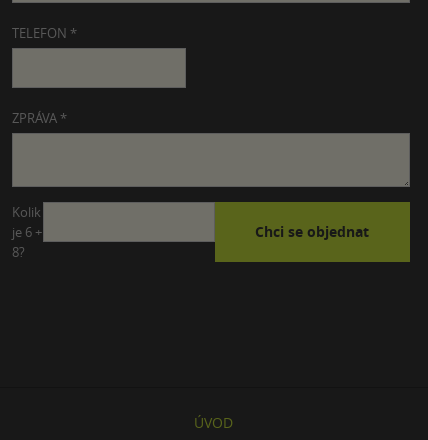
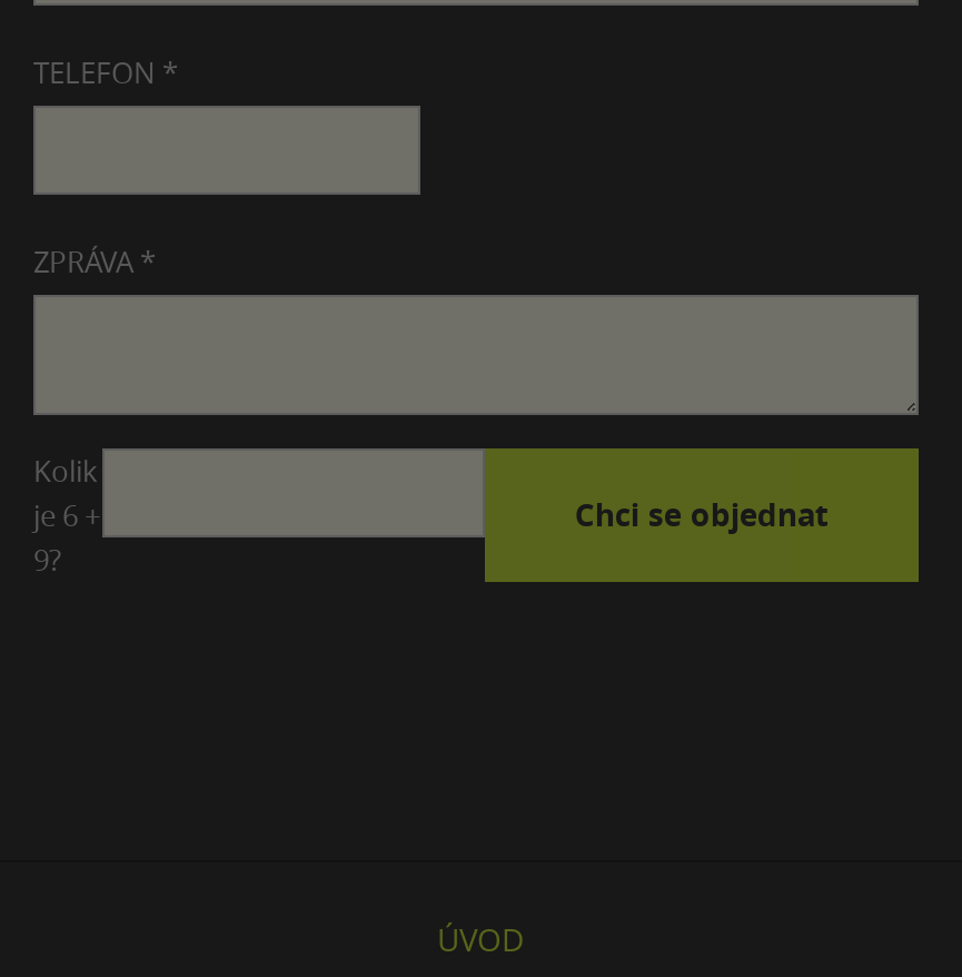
[12,243,25,261] 8? -> [33,540,62,580] 9?

